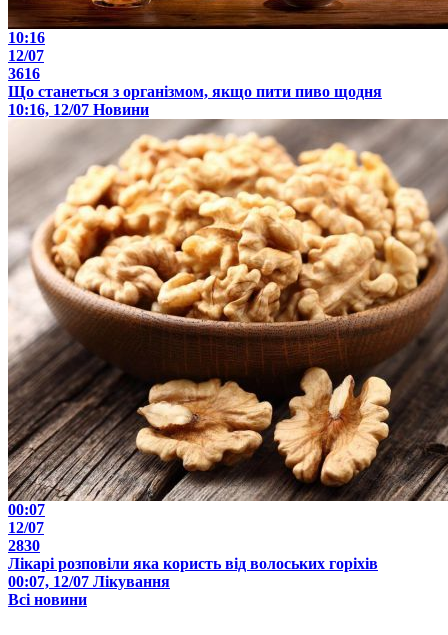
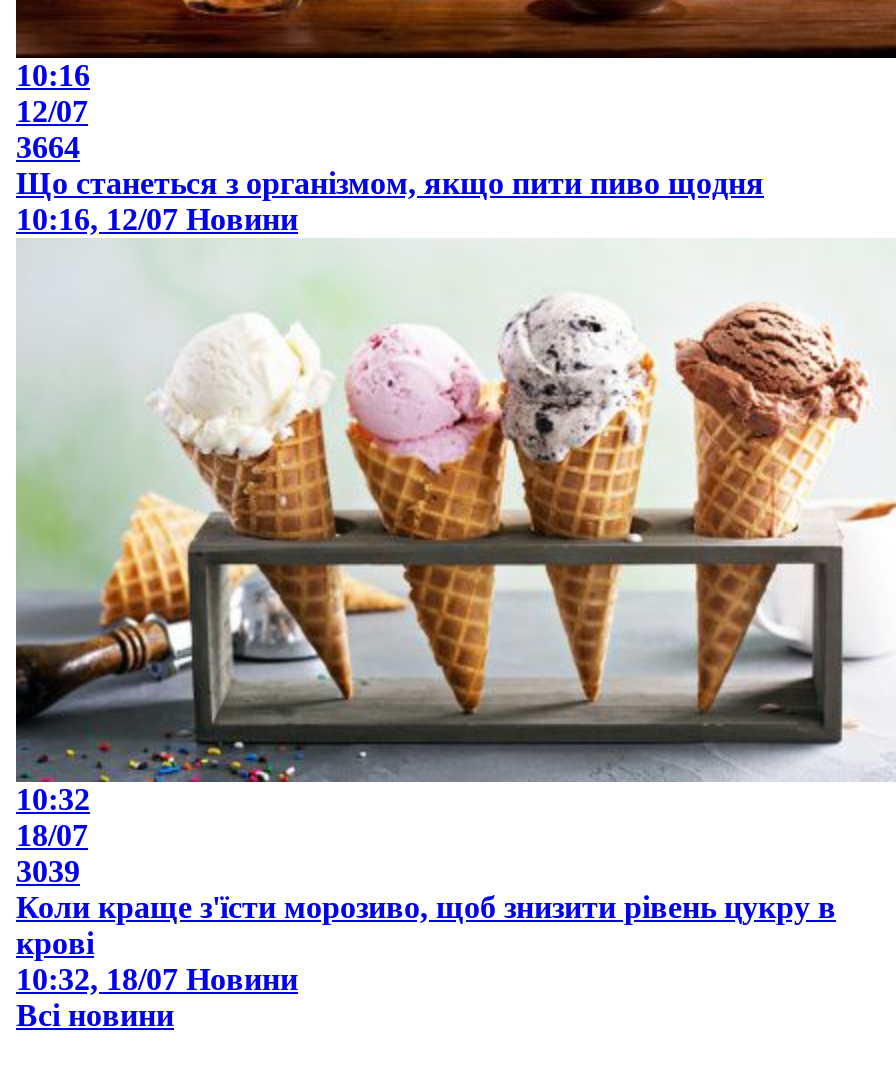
[8,65,40,82] 3616 -> [16,130,80,164] 3664
[8,118,445,590] [image] | 00:07 | 12/07 | 2830 | Лікарі розповіли яка користь від волоських горіхів | 00:07, 12/07 Лікування -> [16,238,890,996] [image] | 10:32 | 18/07 | 3039 | Коли краще з'їсти морозиво, щоб знизити рівень цукру в | крові | 10:32, 18/07 Новини

